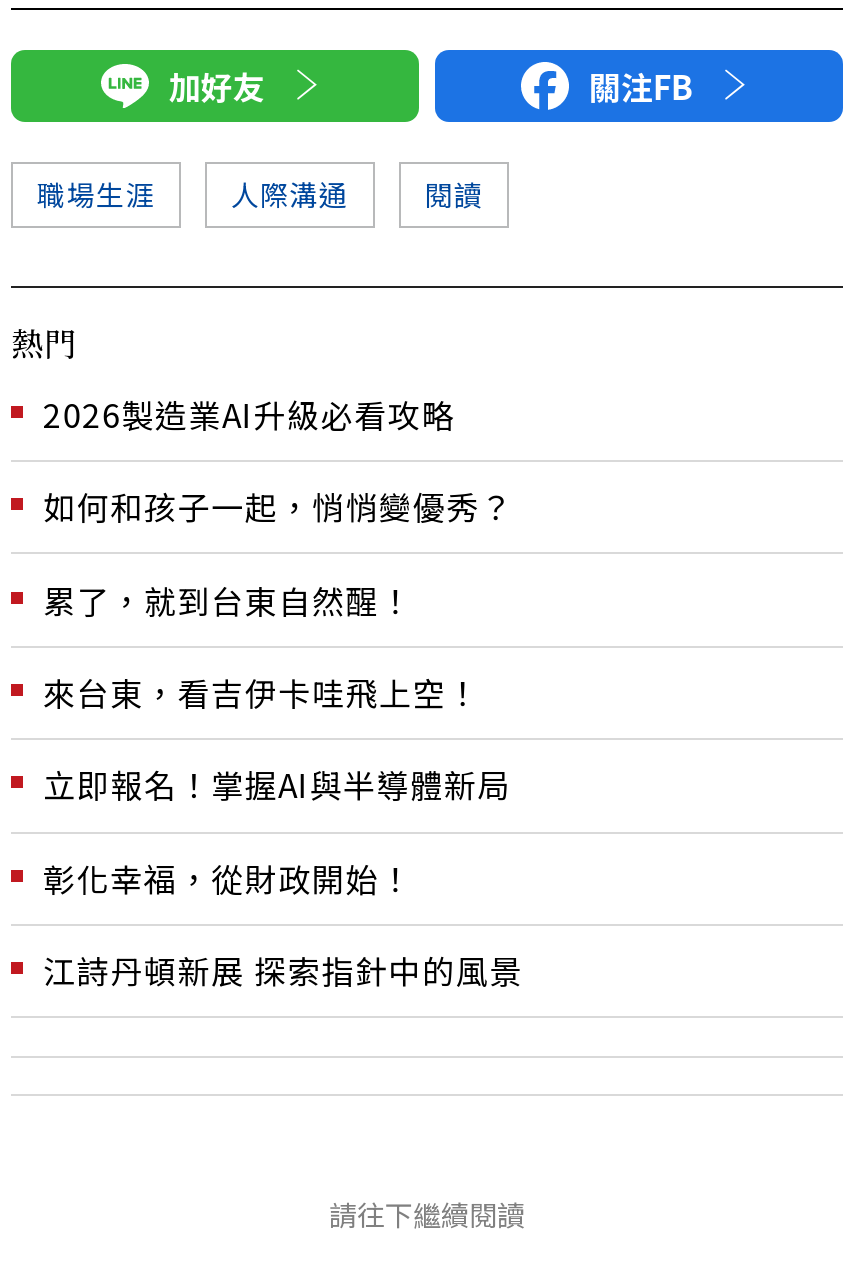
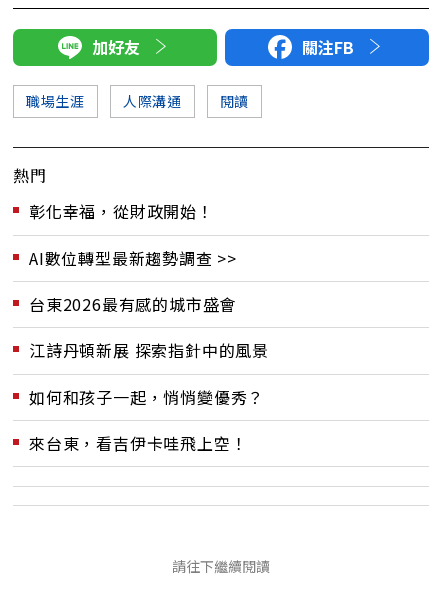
[43,390,511,809] 2026製造業AI升級必看攻略 | 累了，就到台東自然醒！ | 立即報名！掌握AI與半導體新局 -> none
moved [43,482,513,716] -> [29,385,264,455]: 如何和孩子一起，悄悄變優秀？ | 來台東，看吉伊卡哇飛上空！
moved [43,853,413,901] -> [29,199,214,223]: 彰化幸福，從財政開始！
none -> [29,246,237,316] AI數位轉型最新趨勢調查 >> | 台東2026最有感的城市盛會
moved [43,946,523,994] -> [29,338,269,362]: 江詩丹頓新展 探索指針中的風景

